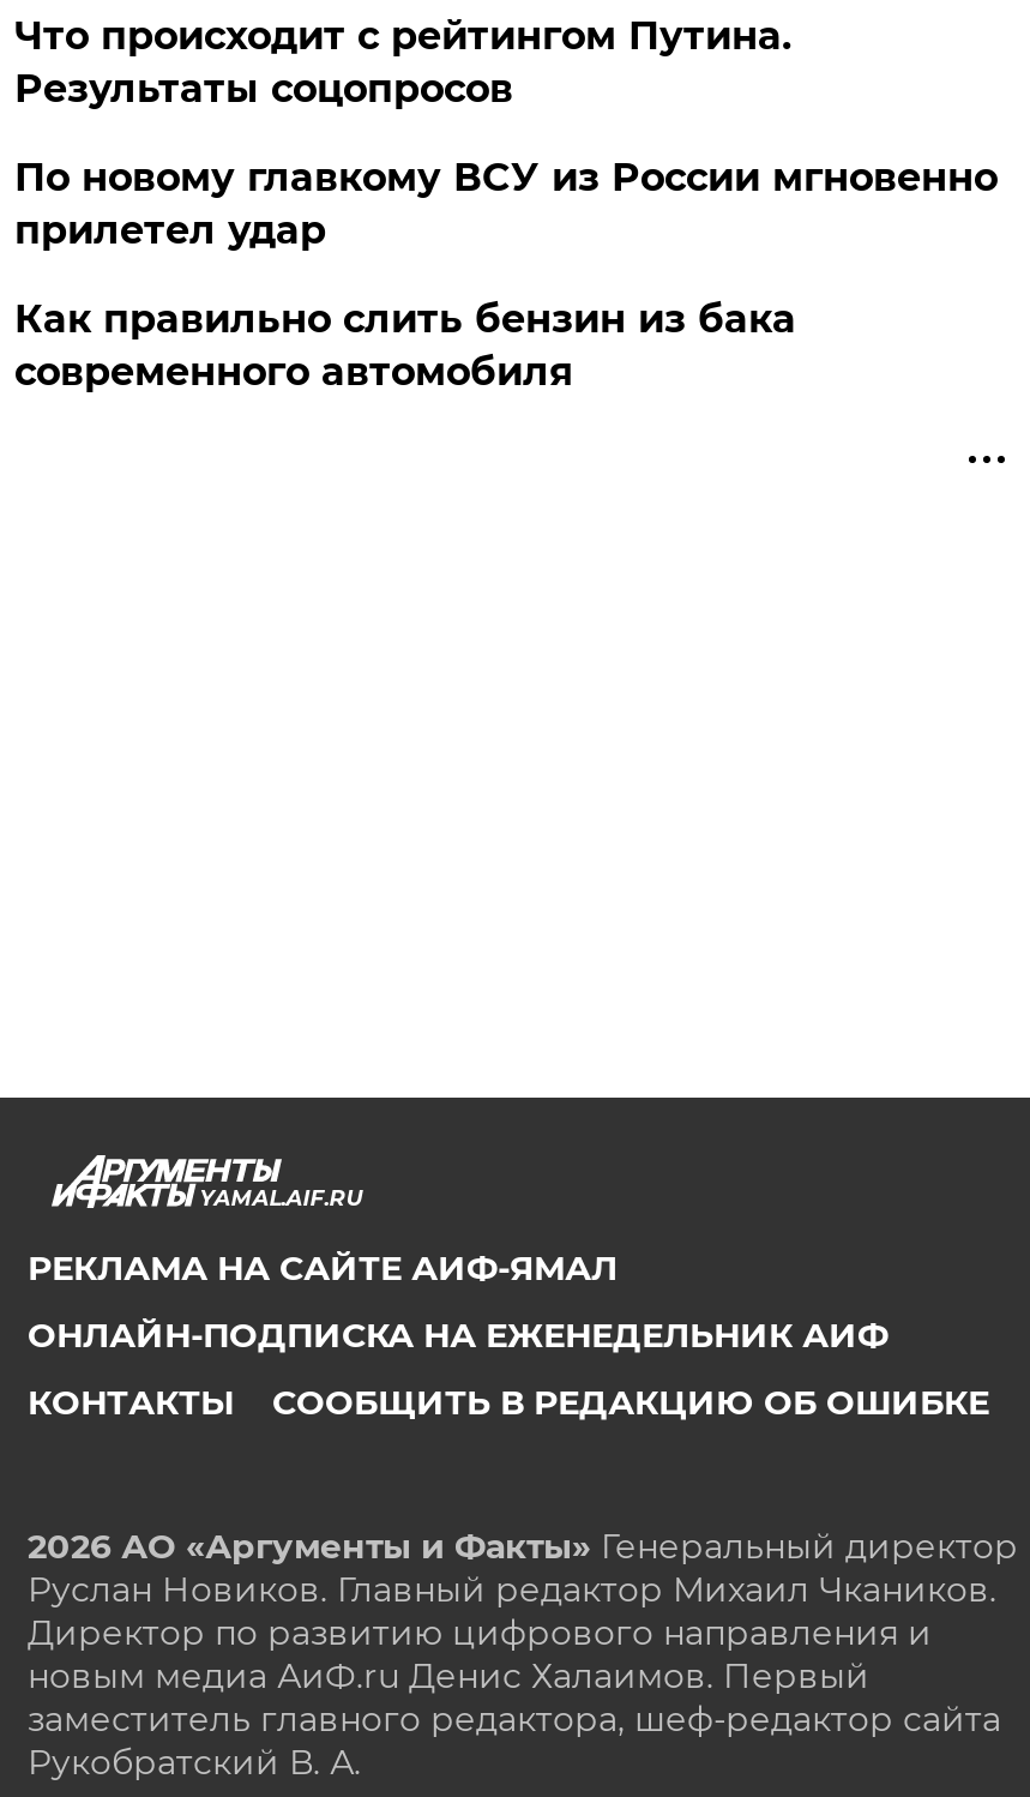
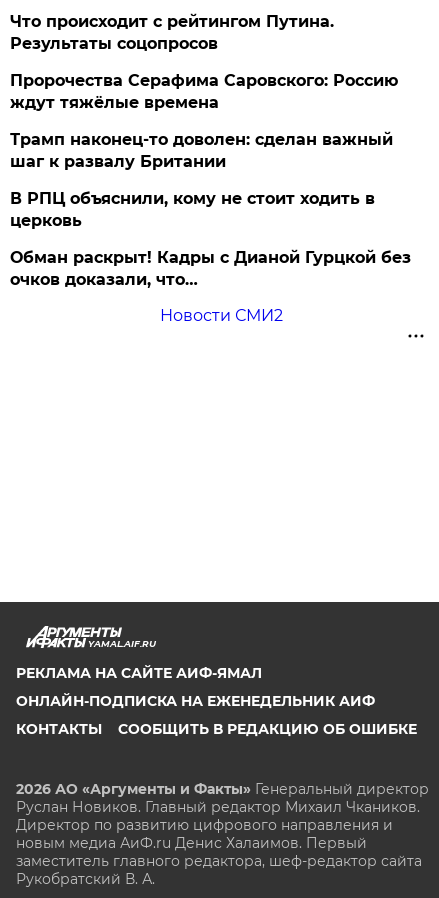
[14,155,997,395] По новому главкому ВСУ из России мгновенно | прилетел удар | Как правильно слить бензин из бака | современного автомобиля -> [10,71,411,325] Пророчества Серафима Саровского: Россию | ждут тяжёлые времена | Трамп наконец-то доволен: сделан важный | шаг к развалу Британии | В РПЦ объяснили, кому не стоит ходить в | церковь | Обман раскрыт! Кадры с Дианой Гурцкой без | очков доказали, что… | Новости СМИ2

